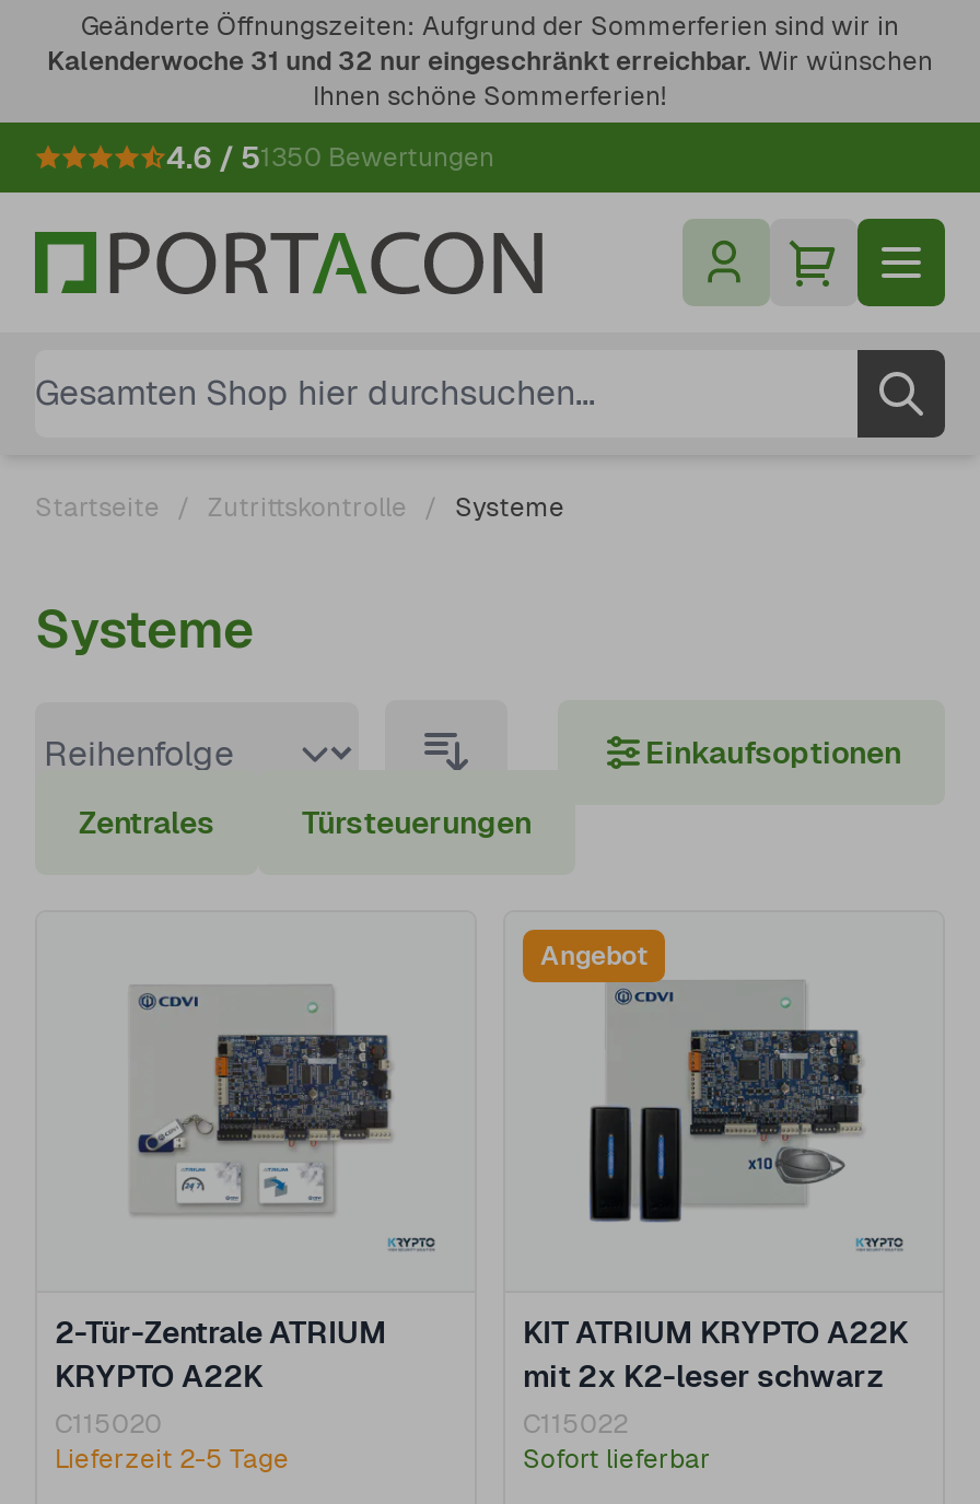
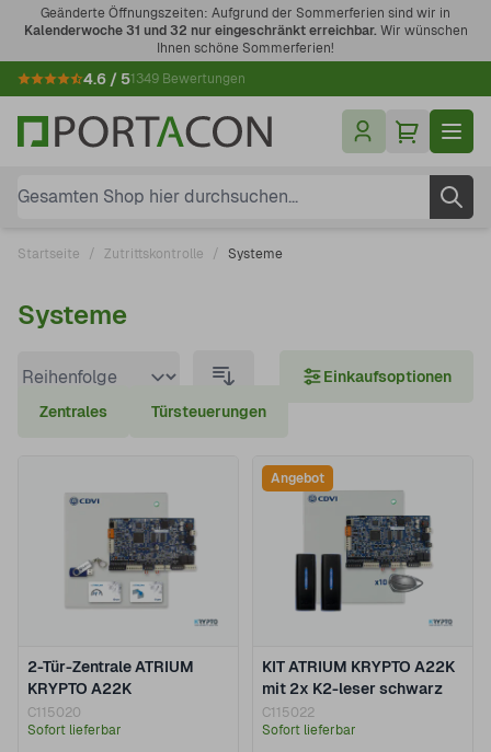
[166,138,494,177] 4.6 / 51350 Bewertungen -> [83,69,245,89] 4.6 / 51349 Bewertungen
[55,1443,289,1478] Lieferzeit 2-5 Tage -> [27,722,122,739] Sofort lieferbar

